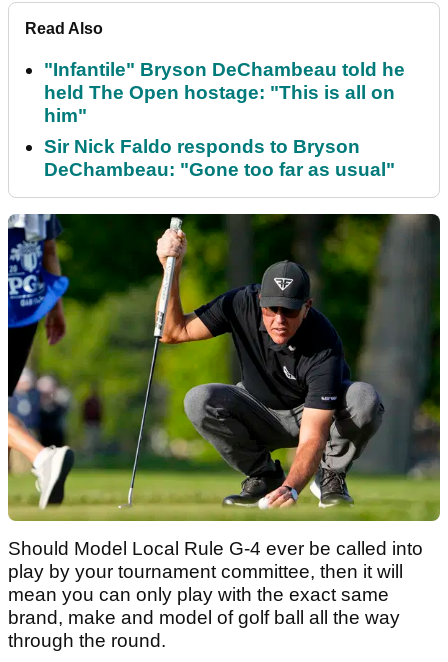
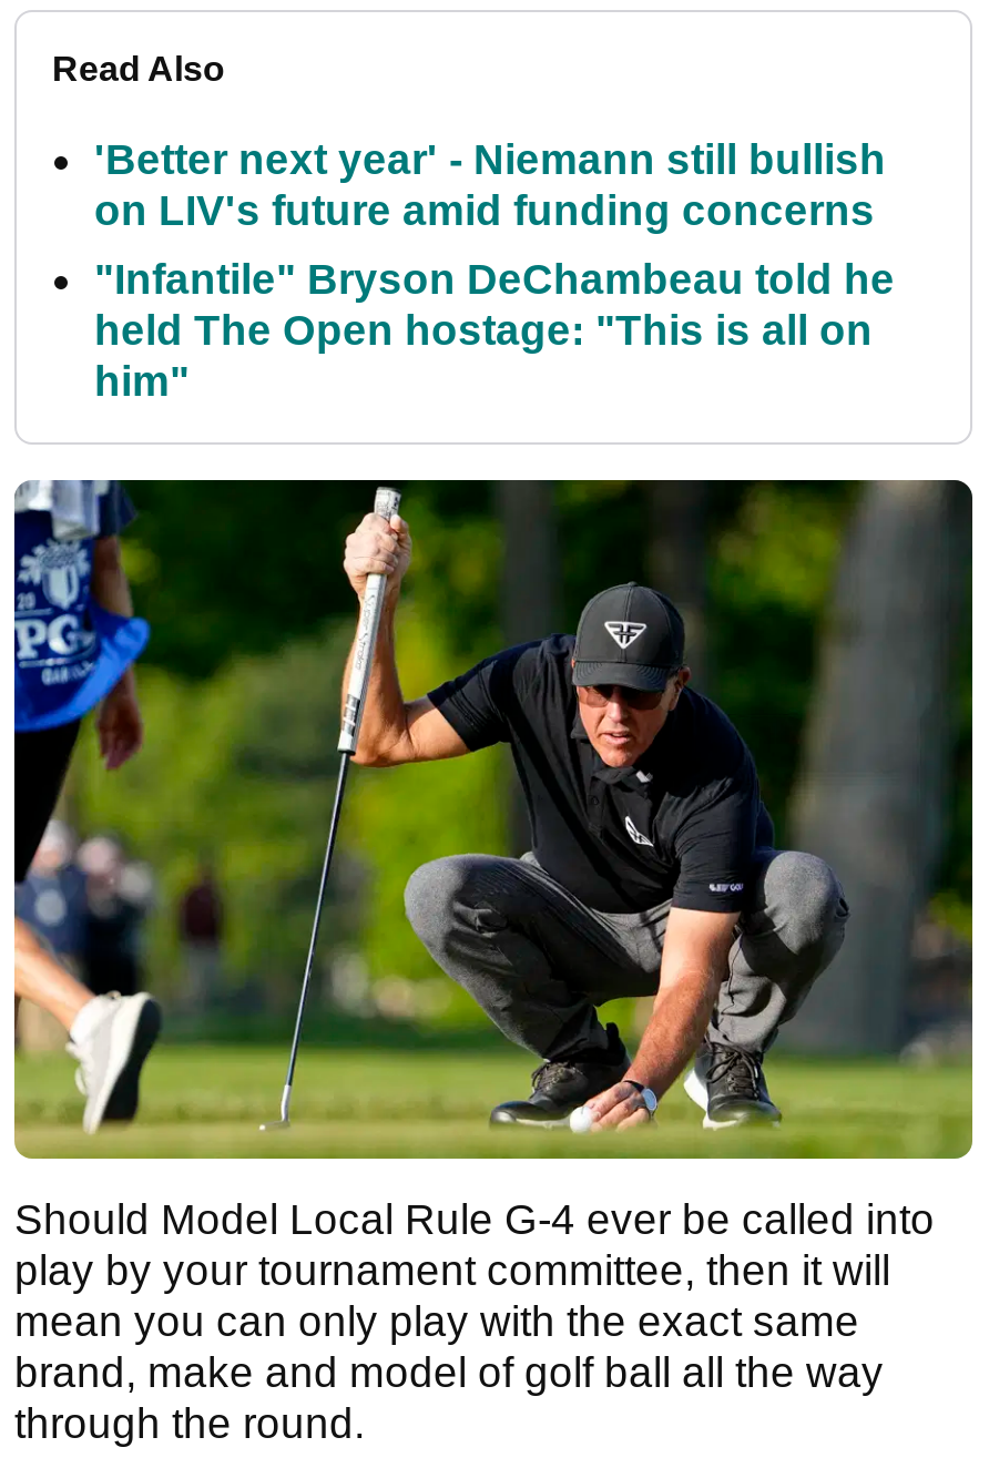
none -> [94,136,886,234] 'Better next year' - Niemann still bullish | on LIV's future amid funding concerns
moved [44,59,405,126] -> [94,256,895,404]: "Infantile" Bryson DeChambeau told he | held The Open hostage: "This is all on | him"
[44,136,395,180] Sir Nick Faldo responds to Bryson | DeChambeau: "Gone too far as usual" -> none

